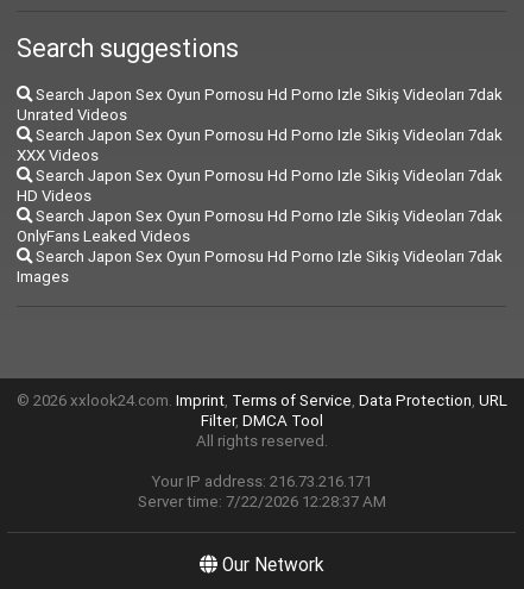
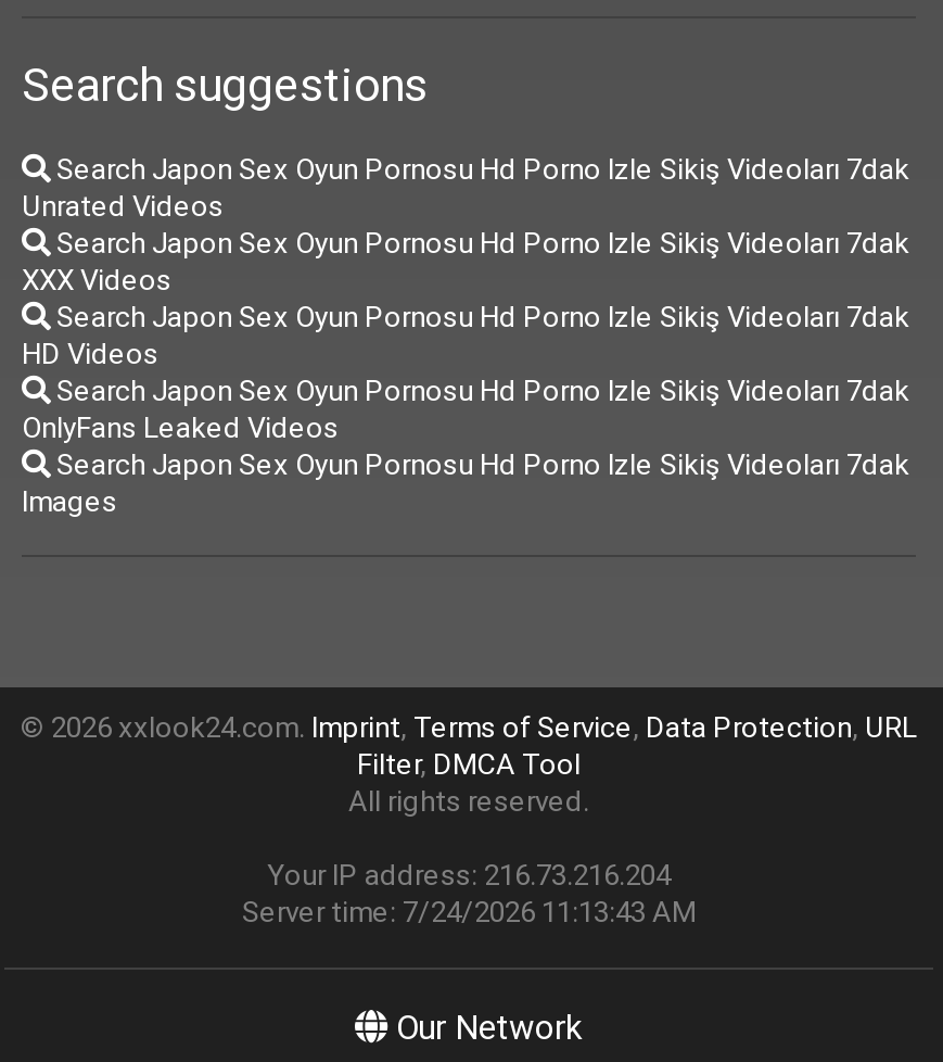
[151,472,372,492] Your IP address: 216.73.216.171 -> [267,857,671,894] Your IP address: 216.73.216.204
[137,492,386,512] Server time: 7/22/2026 12:28:37 AM -> [242,894,696,931] Server time: 7/24/2026 11:13:43 AM

